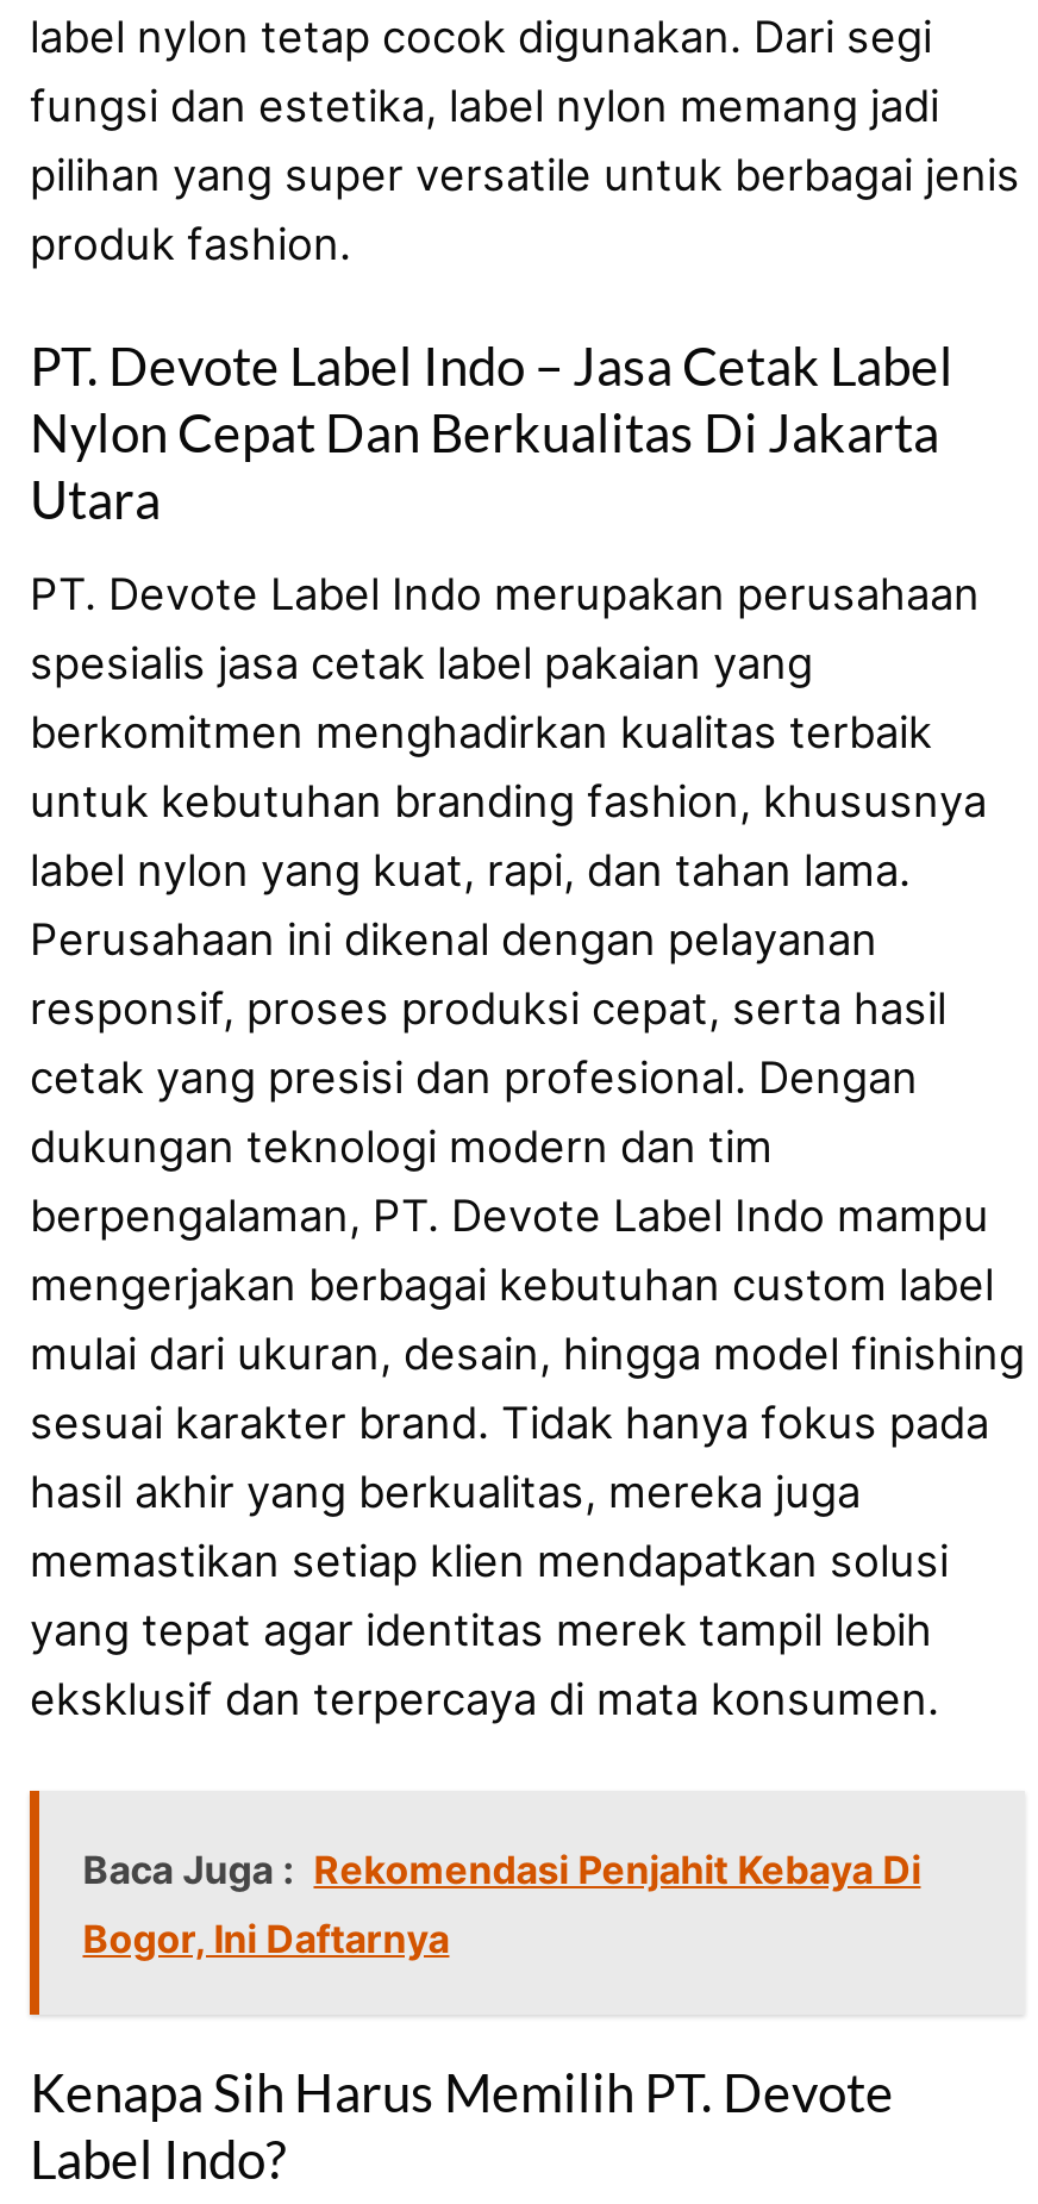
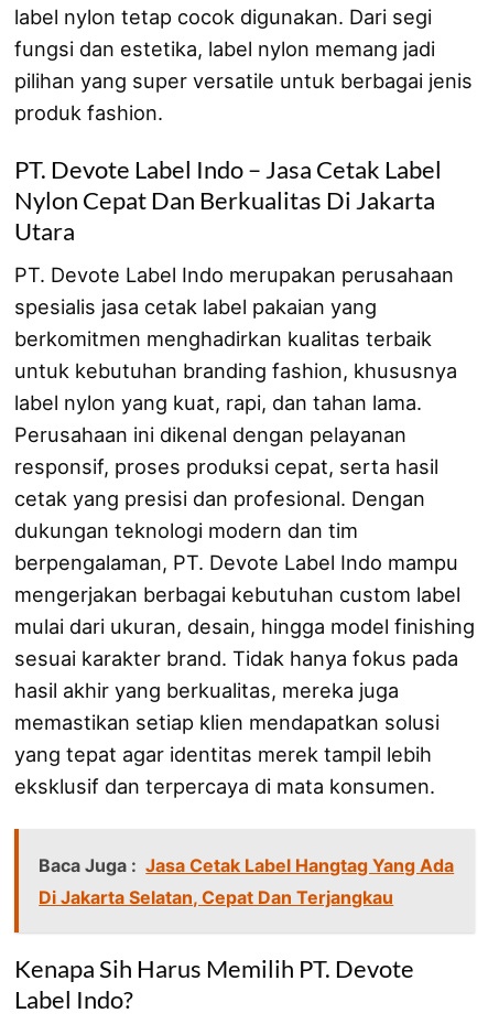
[83,1846,921,1963] Baca Juga : Rekomendasi Penjahit Kebaya Di | Bogor, Ini Daftarnya -> [39,854,454,908] Baca Juga : Jasa Cetak Label Hangtag Yang Ada | Di Jakarta Selatan, Cepat Dan Terjangkau

